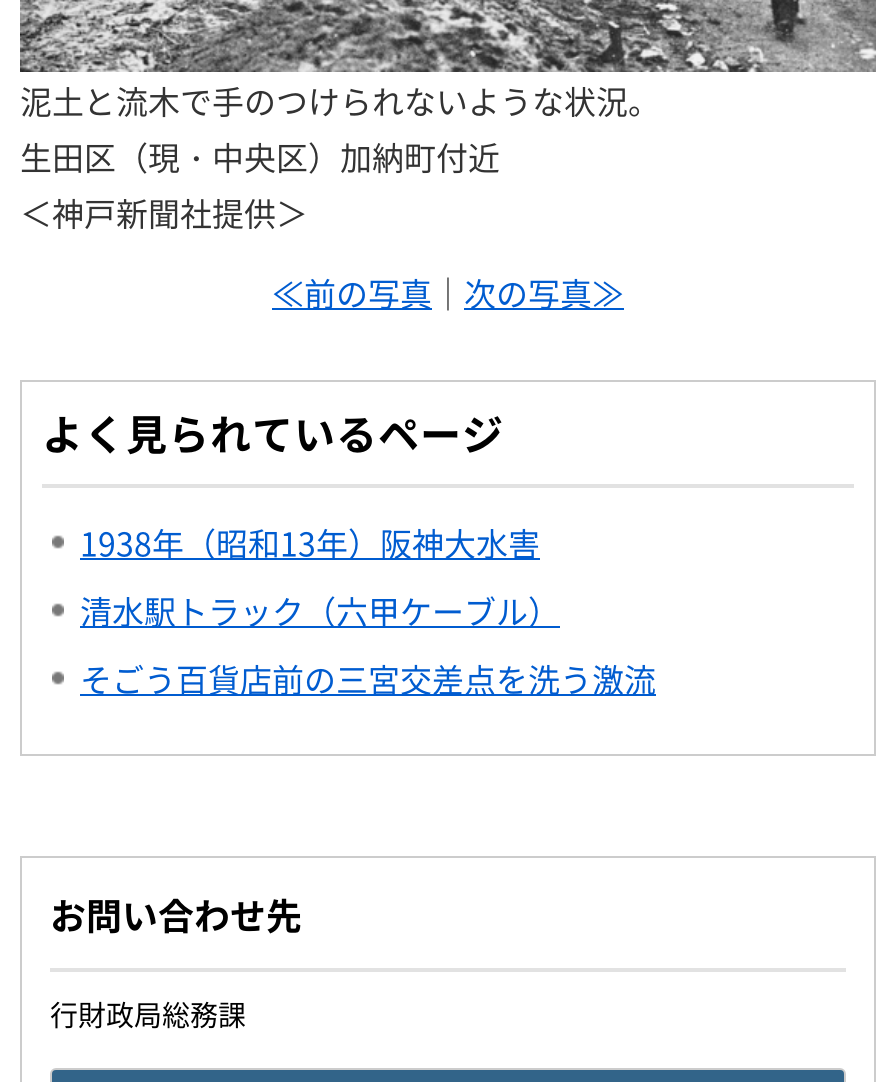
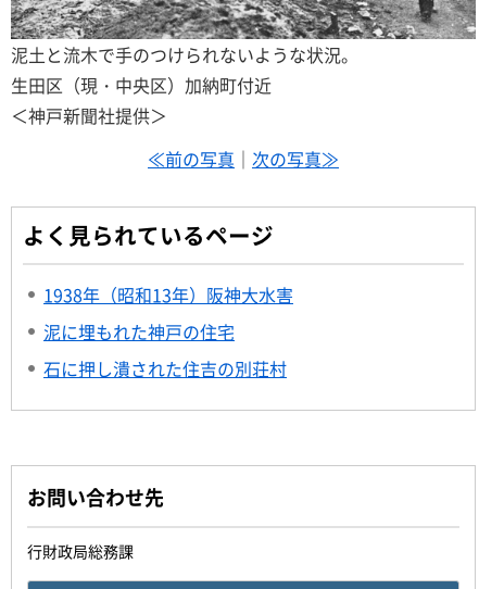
[80,587,656,703] 清水駅トラック（六甲ケーブル） | そごう百貨店前の三宮交差点を洗う激流 -> [43,319,287,382] 泥に埋もれた神戸の住宅 | 石に押し潰された住吉の別荘村

